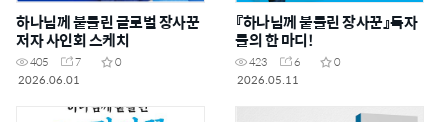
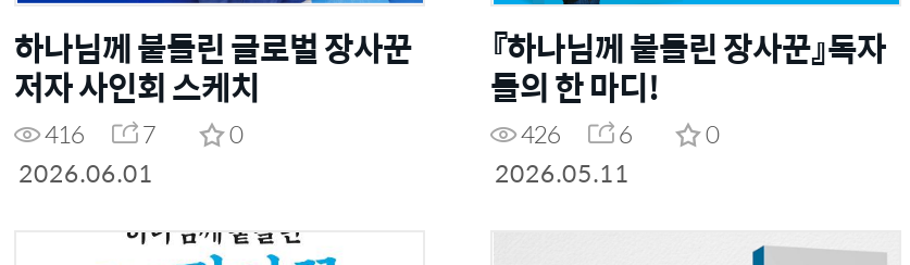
[30,53,121,70] 405 7 0 -> [45,116,242,153] 416 7 0
[249,53,340,70] 423 6 0 -> [521,116,719,153] 426 6 0

